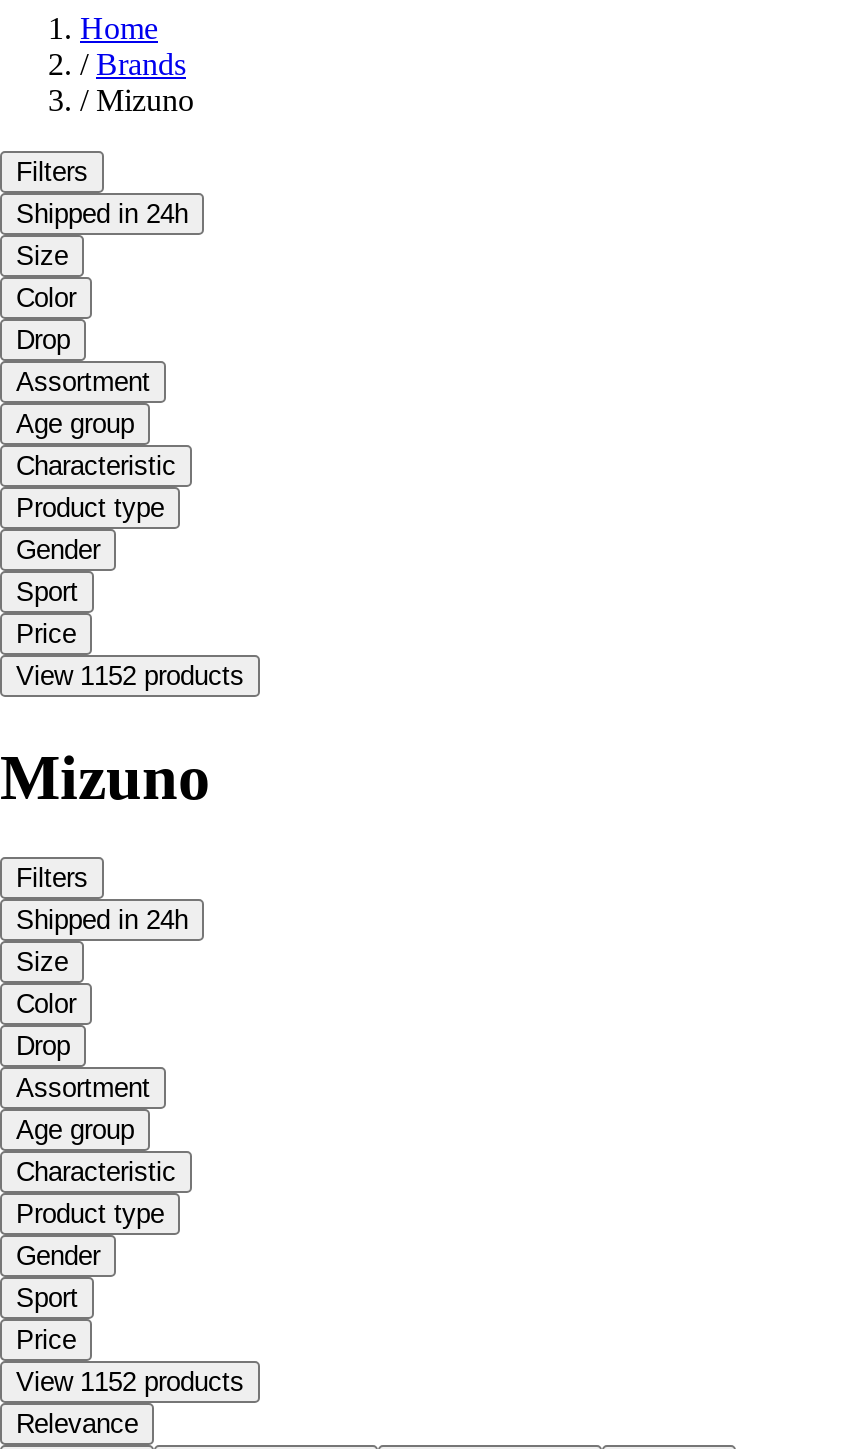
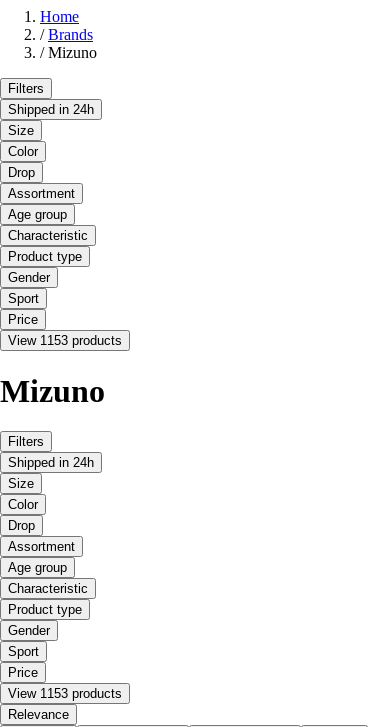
[16,662,244,692] View 1152 products -> [8,333,122,348] View 1153 products
[16,1368,244,1398] View 1152 products -> [8,686,122,701] View 1153 products

